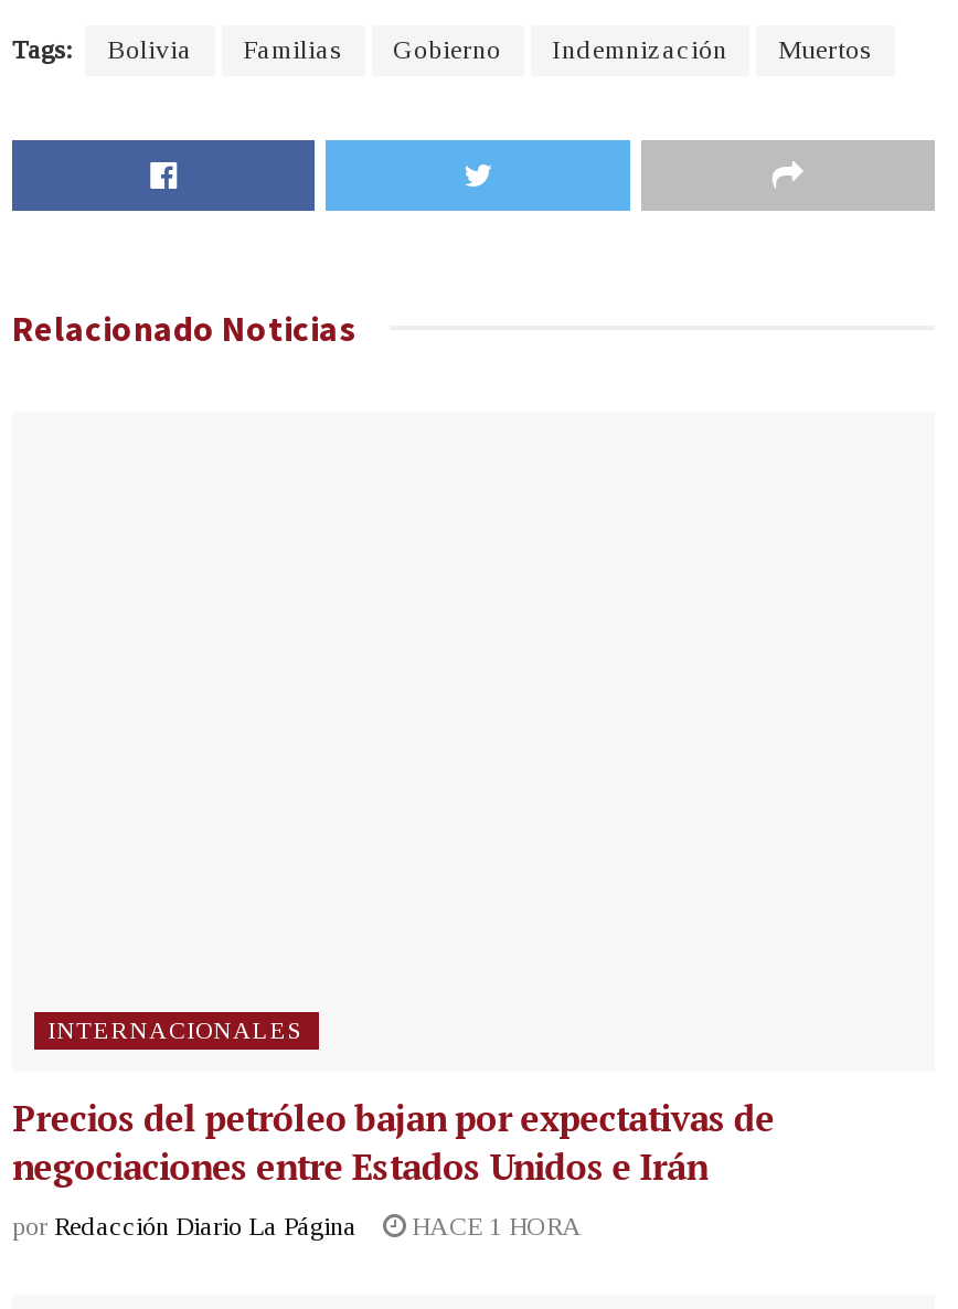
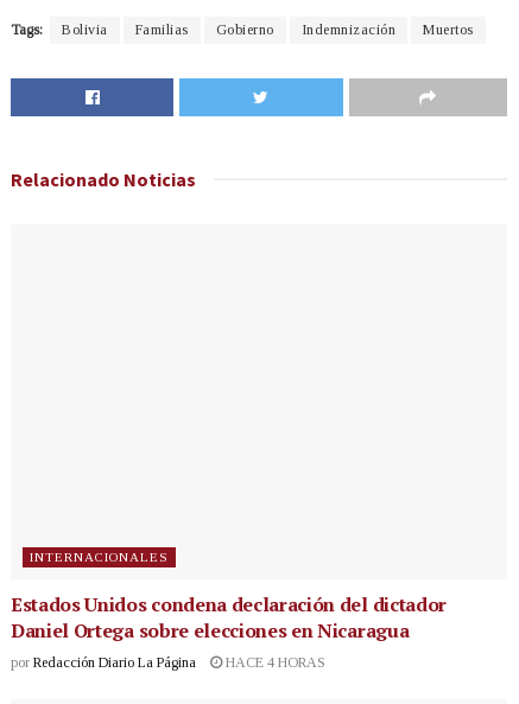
[12,1094,774,1191] Precios del petróleo bajan por expectativas de | negociaciones entre Estados Unidos e Irán -> [11,591,447,643] Estados Unidos condena declaración del dictador | Daniel Ortega sobre elecciones en Nicaragua
[12,1211,582,1241] por Redacción Diario La Página HACE 1 HORA -> [11,654,325,671] por Redacción Diario La Página HACE 4 HORAS

